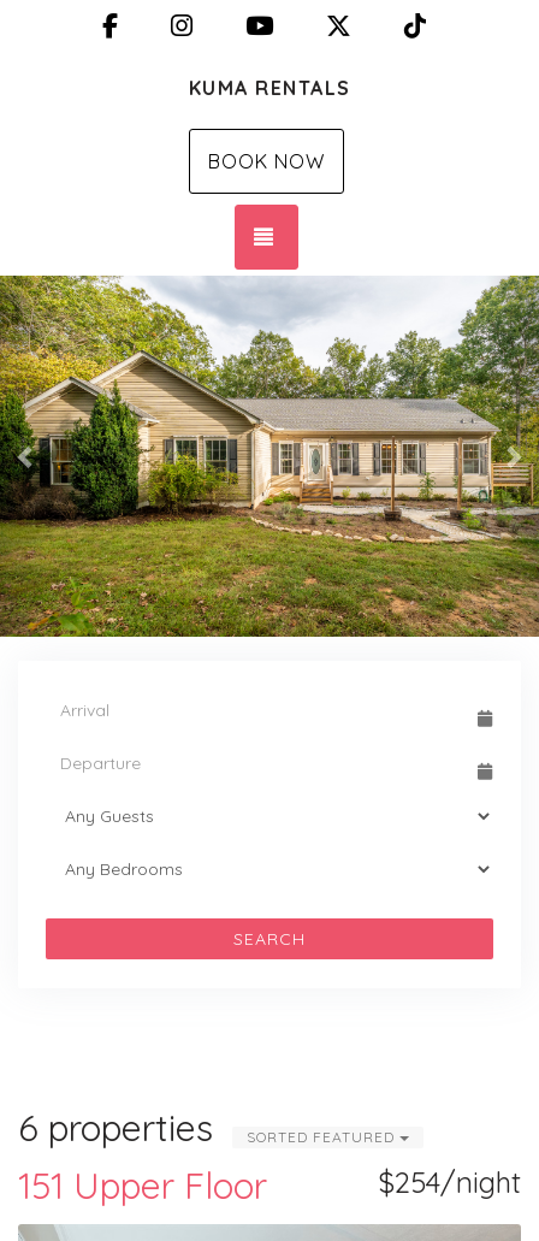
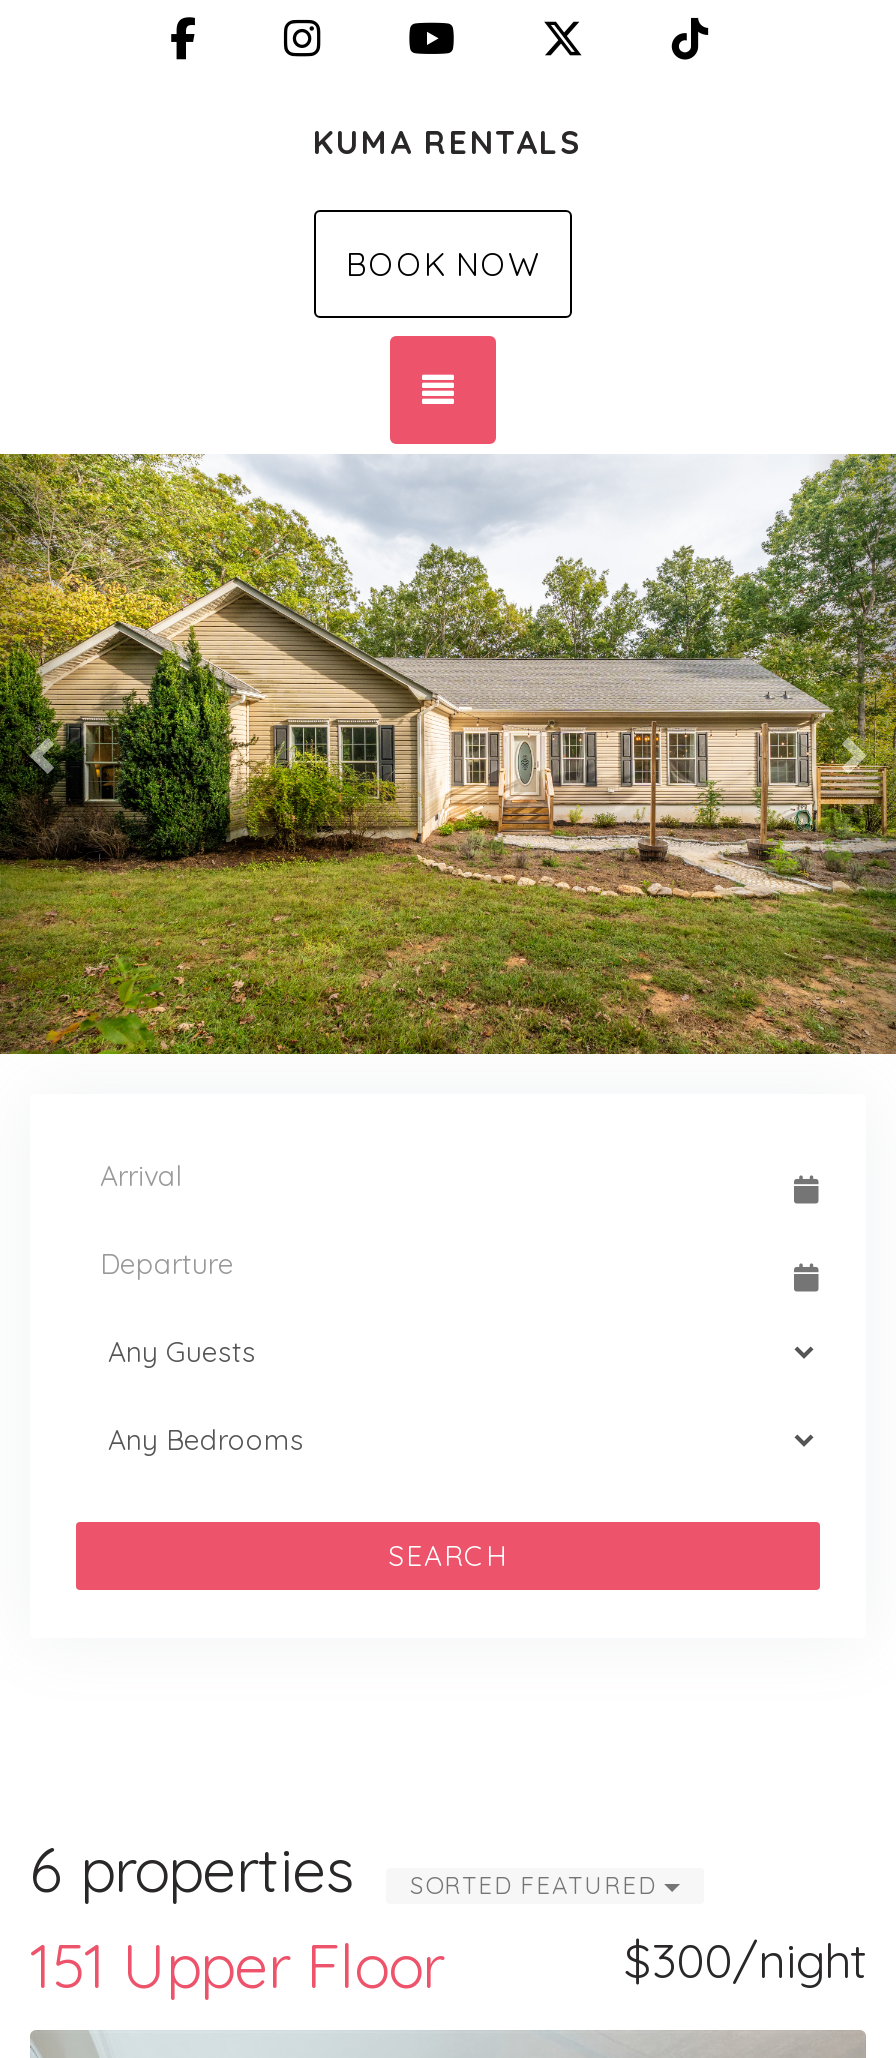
[378,1164,521,1200] $254/night -> [624,1930,866,1990] $300/night

